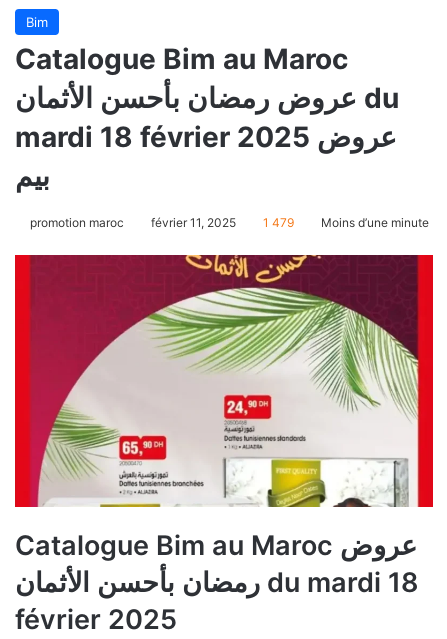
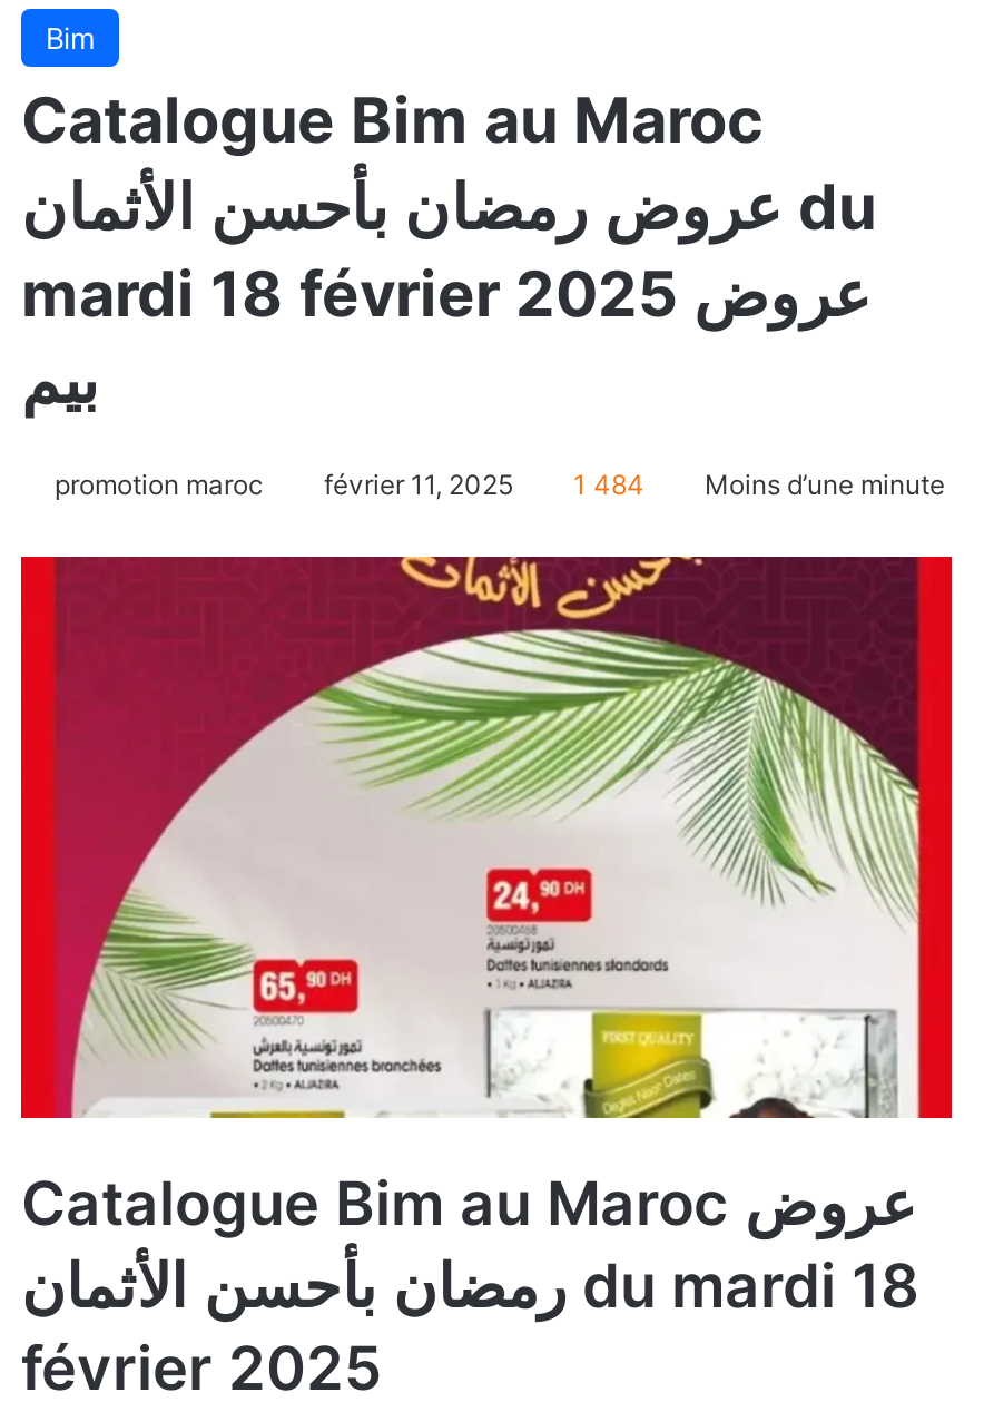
[30,215,429,230] promotion maroc février 11, 2025 1 479 Moins d’une minute -> [55,468,945,501] promotion maroc février 11, 2025 1 484 Moins d’une minute

